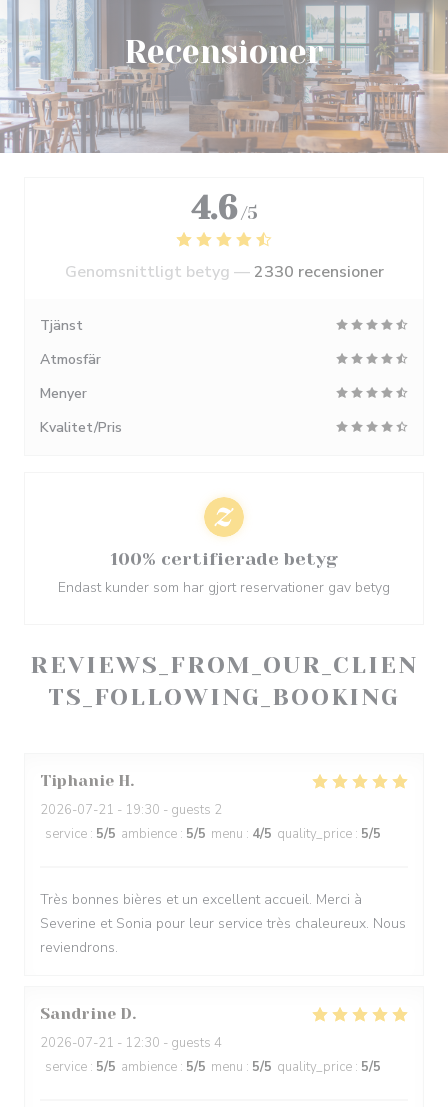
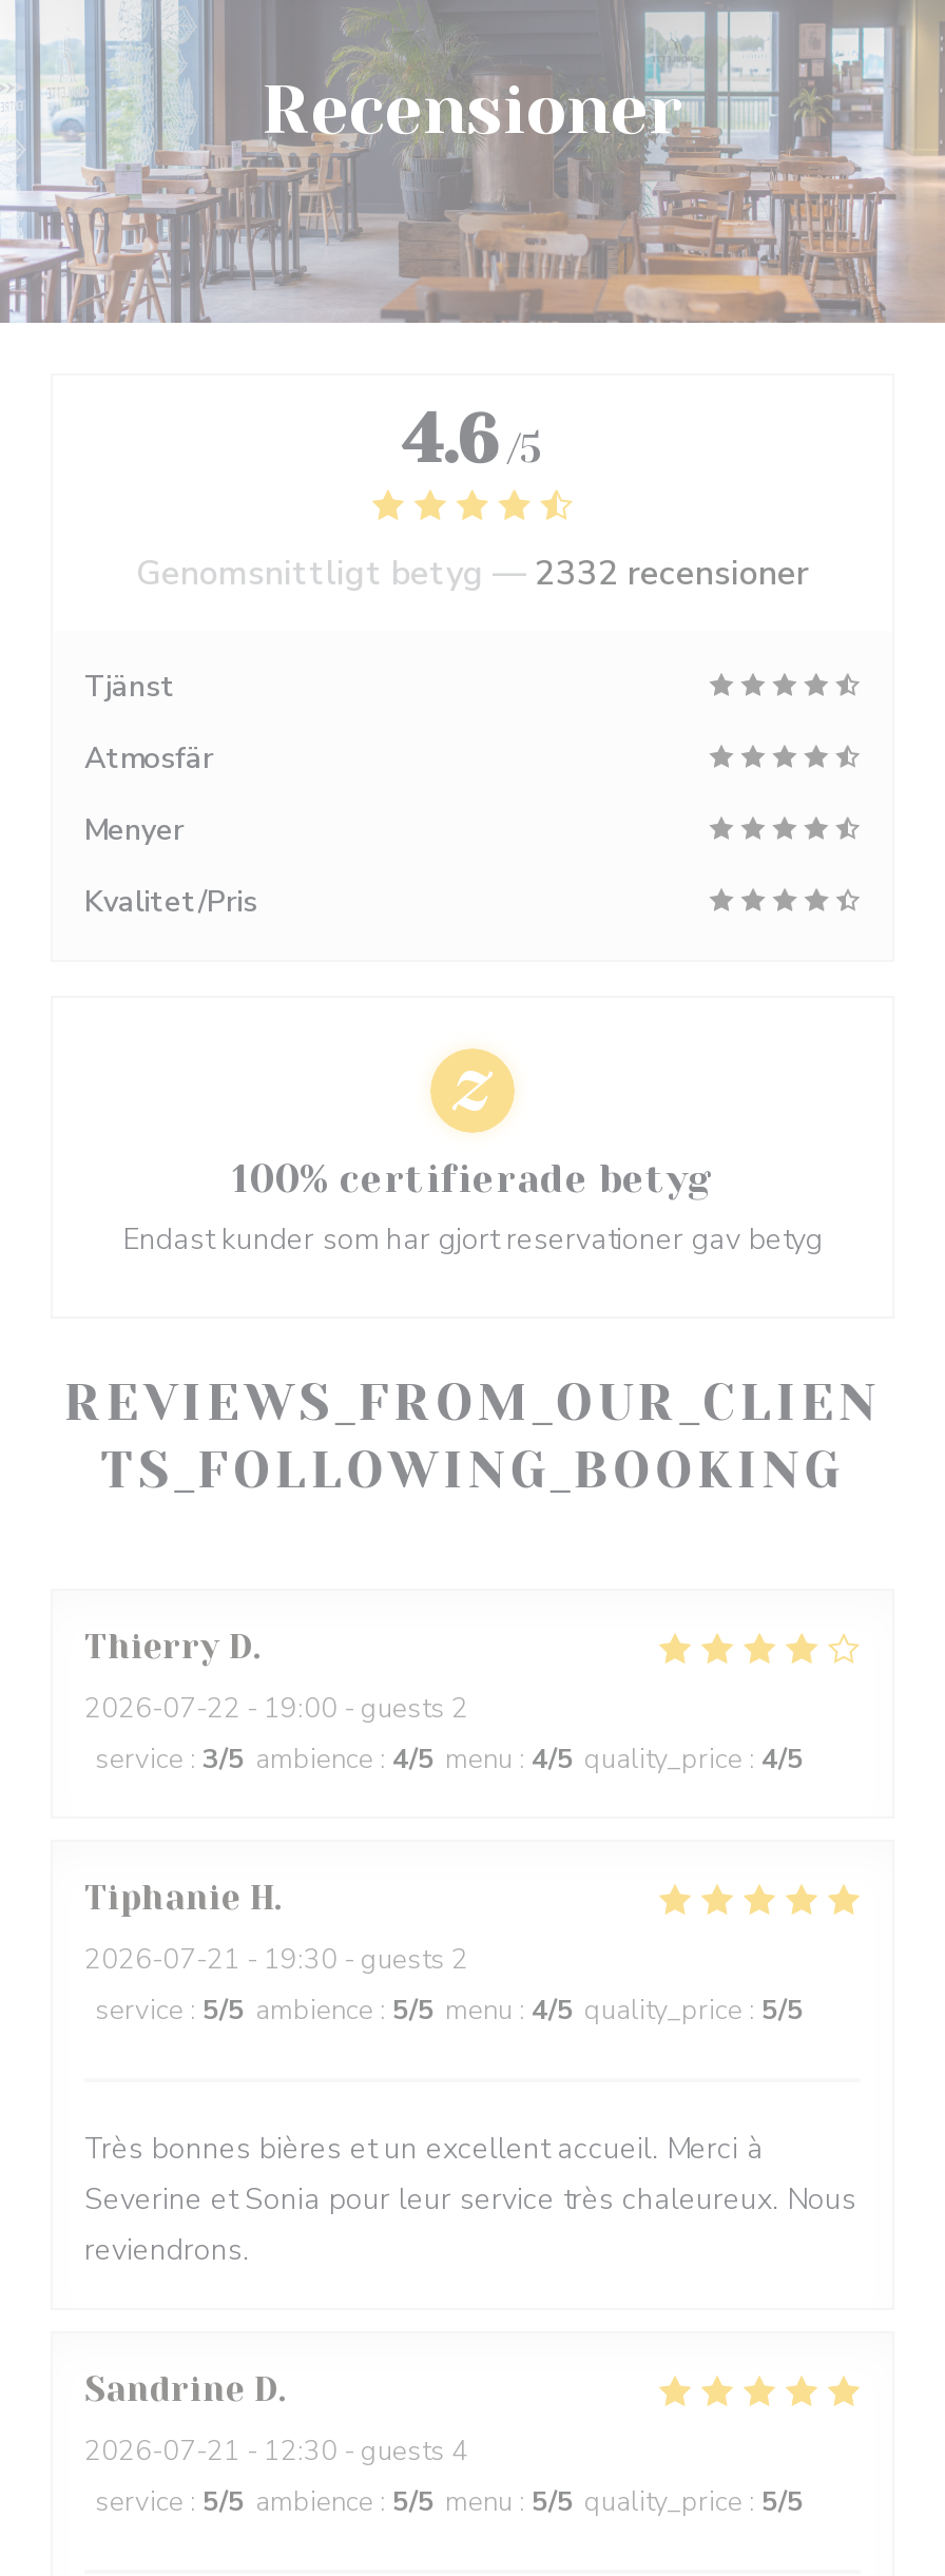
[64,261,383,283] Genomsnittligt betyg — 2330 recensioner -> [136,551,809,597] Genomsnittligt betyg — 2332 recensioner
none -> [84,1627,804,1779] Thierry D | 2026-07-22 - 19:00 - guests 2 | service: 3/5 ambience: 4/5 menu: 4/5 quality_price: 4/5

